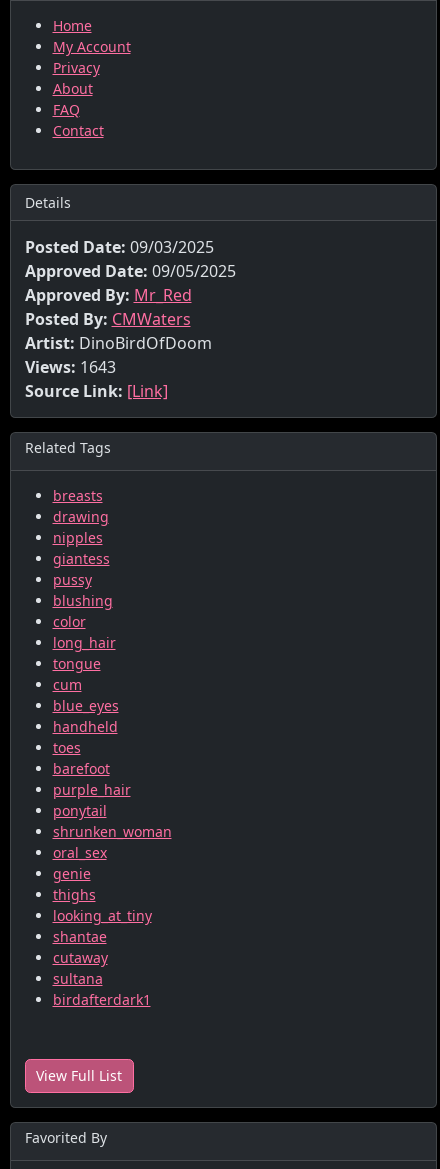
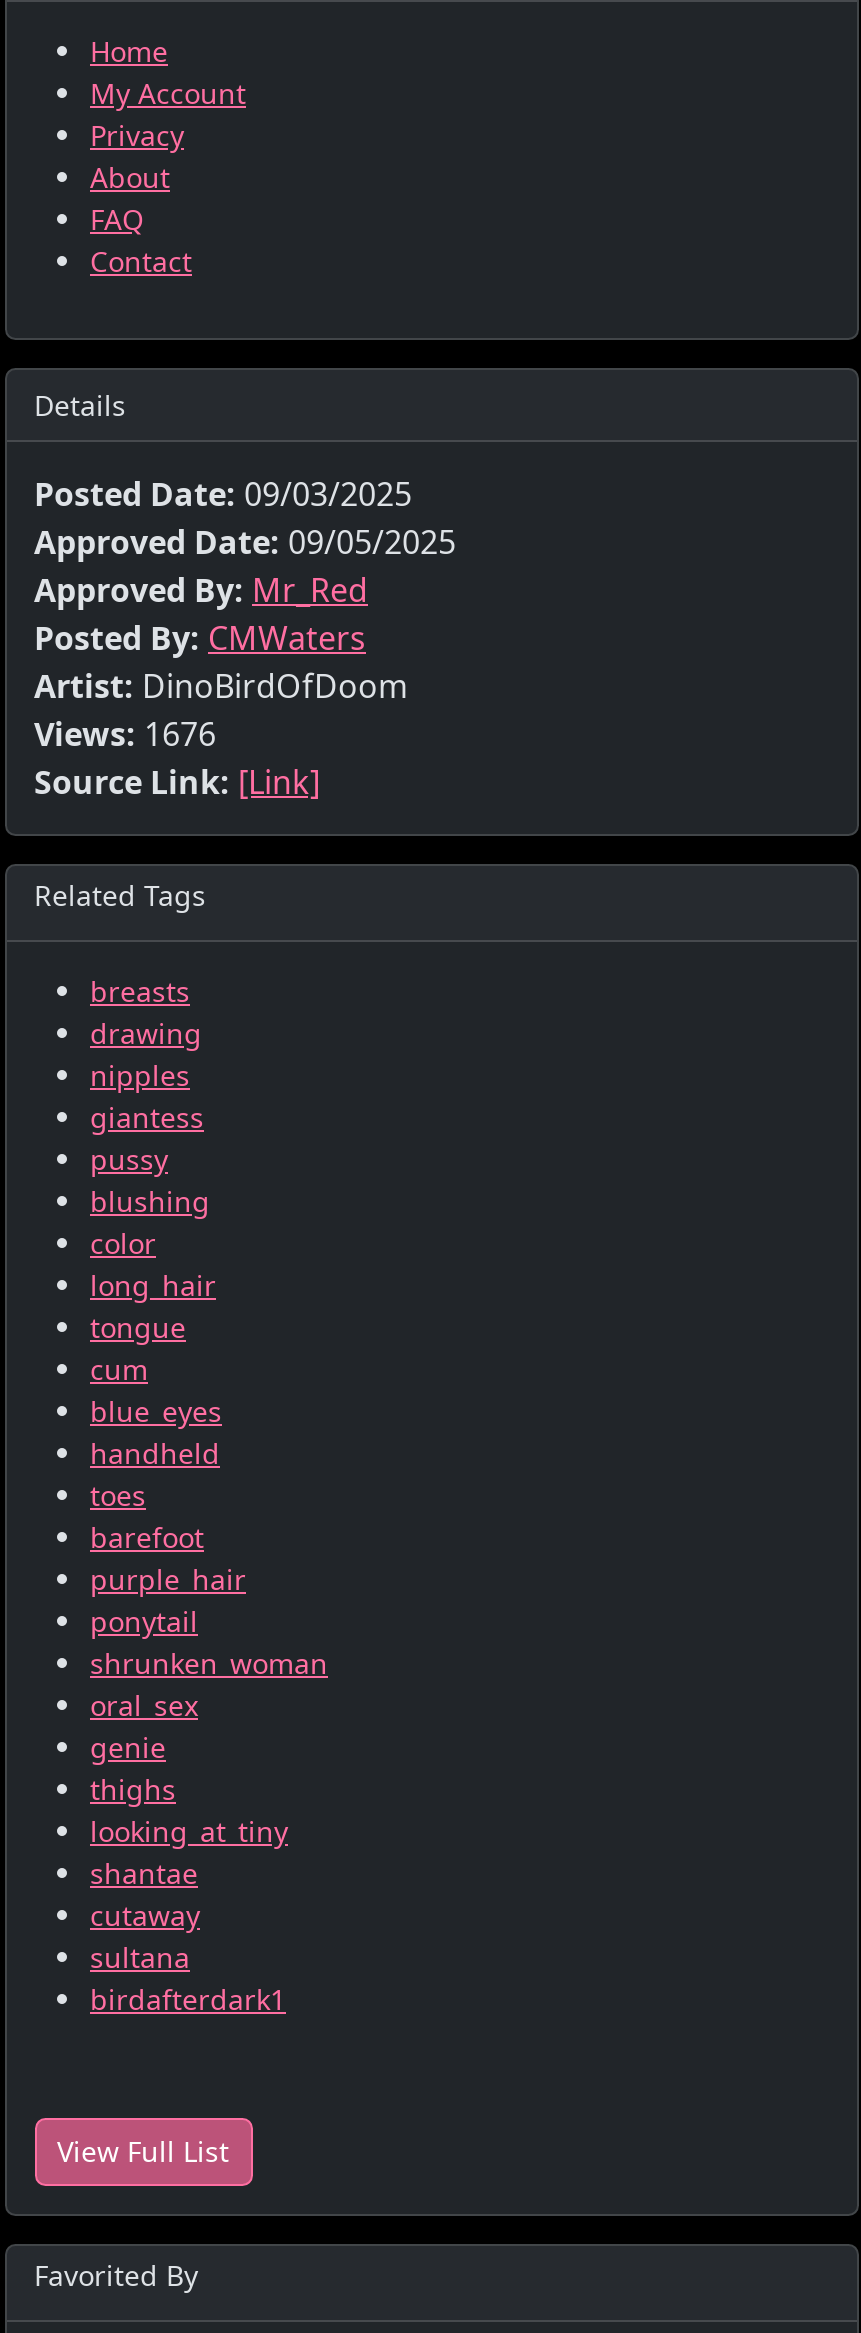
[24,356,115,378] Views: 1643 -> [34,712,216,756] Views: 1676

